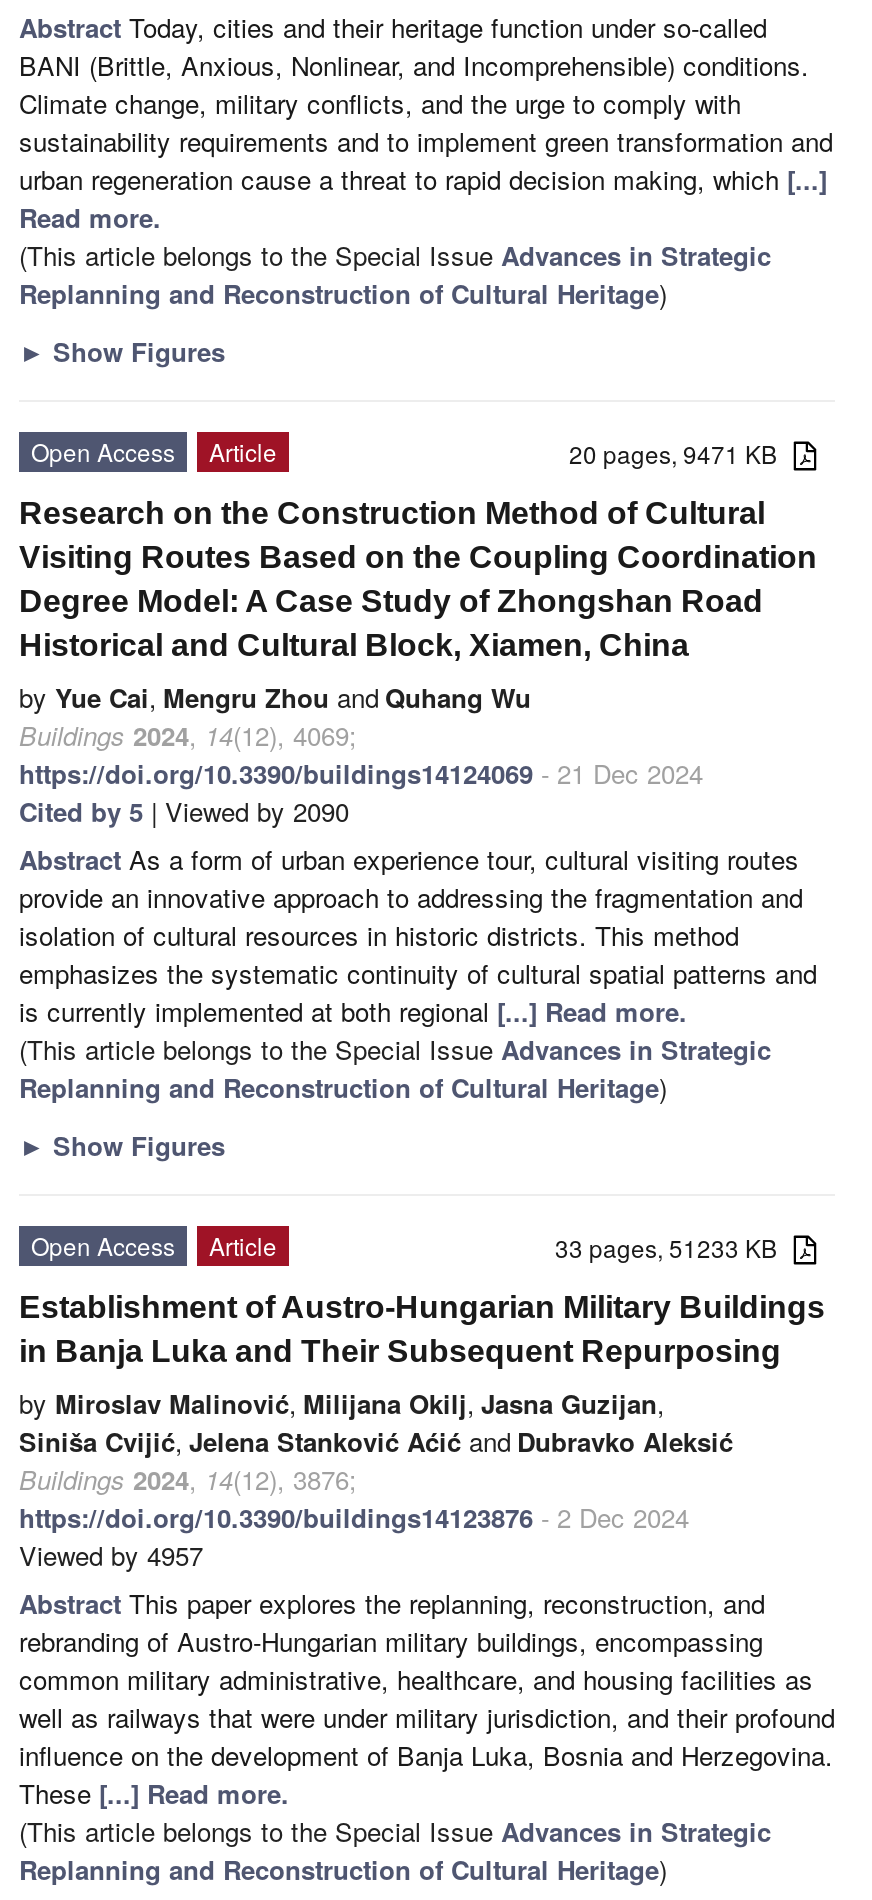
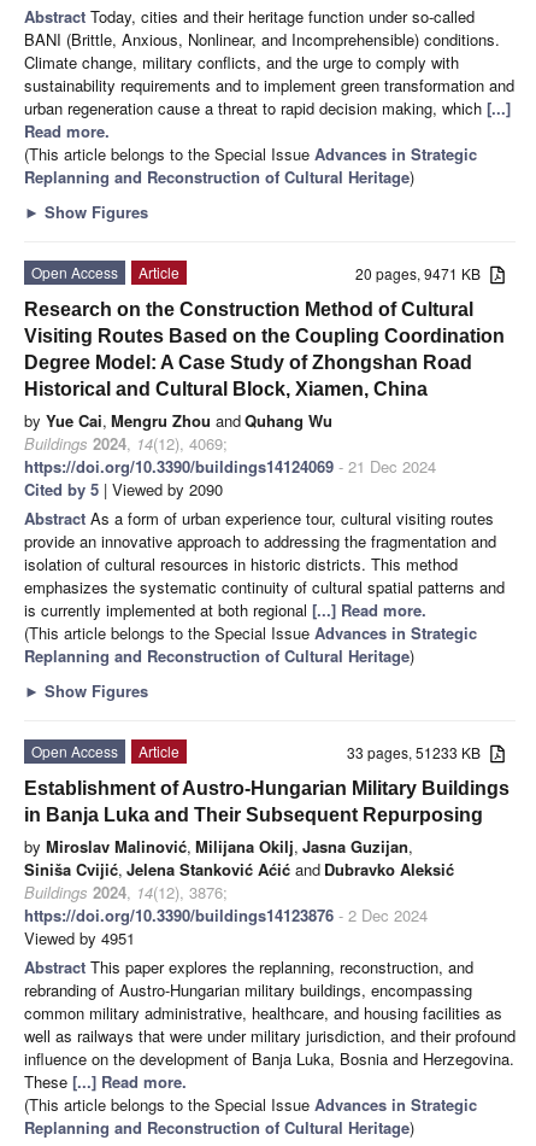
[19,1536,203,1574] Viewed by 4957 -> [24,927,135,950] Viewed by 4951

